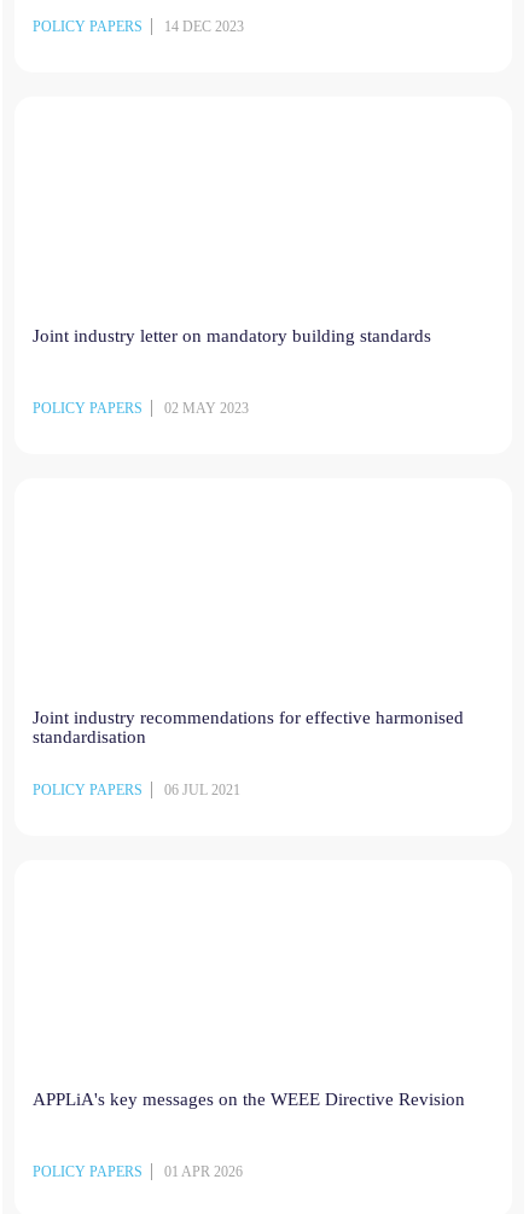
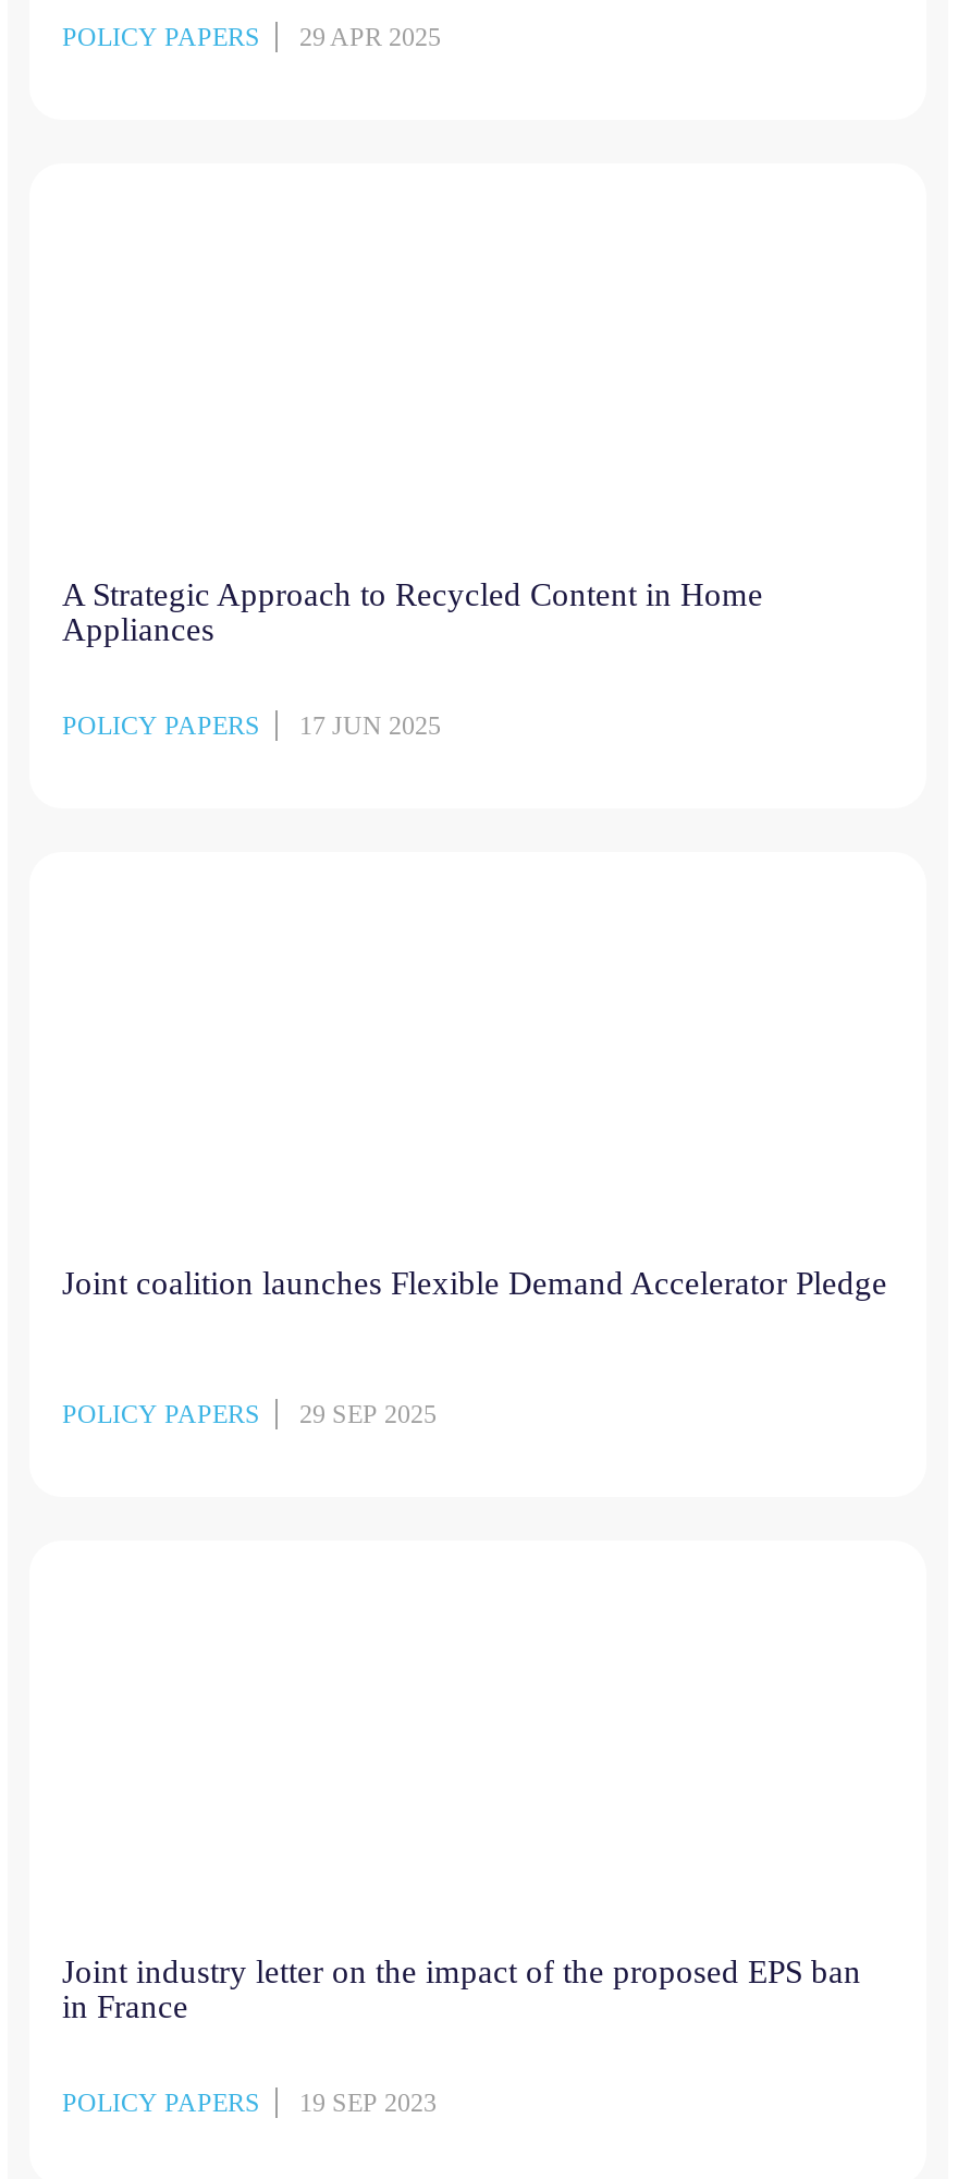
[33,19,244,36] POLICY PAPERS 14 DEC 2023 -> [62,23,441,53] POLICY PAPERS 29 APR 2025
[33,327,431,346] Joint industry letter on mandatory building standards -> [62,578,763,648] A Strategic Approach to Recycled Content in Home | Appliances
[33,400,249,417] POLICY PAPERS 02 MAY 2023 -> [62,711,441,742] POLICY PAPERS 17 JUN 2025
[33,708,464,747] Joint industry recommendations for effective harmonised | standardisation -> [62,1267,887,1302] Joint coalition launches Flexible Demand Accelerator Pledge
[33,782,240,799] POLICY PAPERS 06 JUL 2021 -> [62,1400,437,1430] POLICY PAPERS 29 SEP 2025
[33,1090,465,1109] APPLiA's key messages on the WEEE Directive Revision -> [62,1955,861,2025] Joint industry letter on the impact of the proposed EPS ban | in France
[33,1164,243,1181] POLICY PAPERS 01 APR 2026 -> [62,2088,437,2119] POLICY PAPERS 19 SEP 2023

